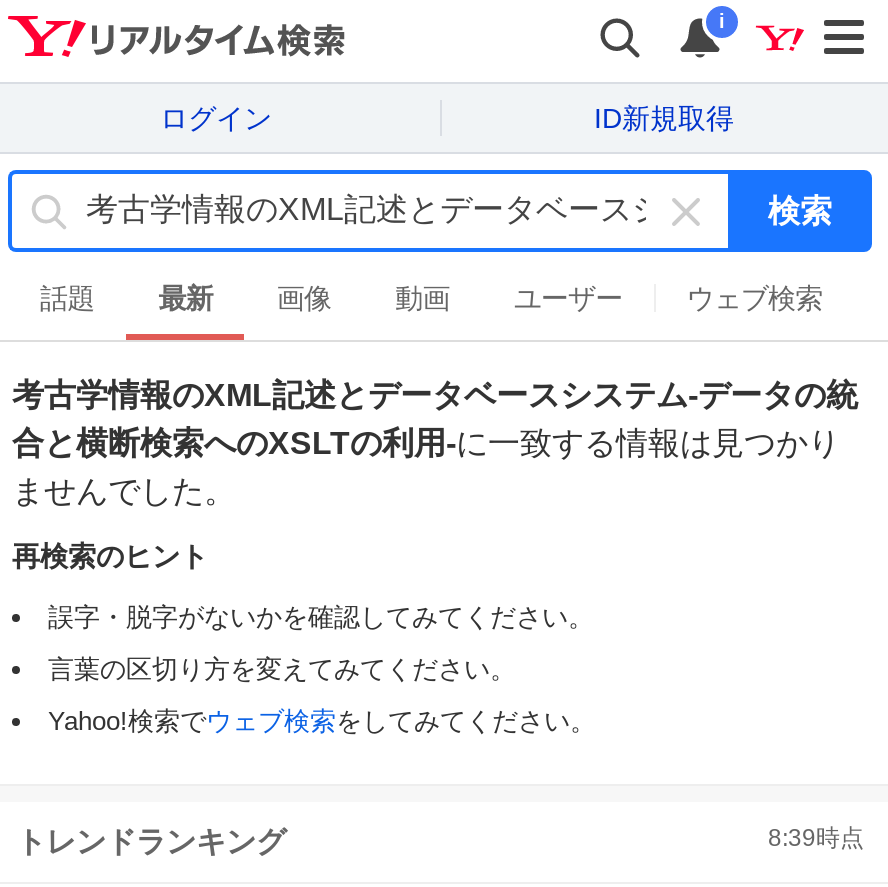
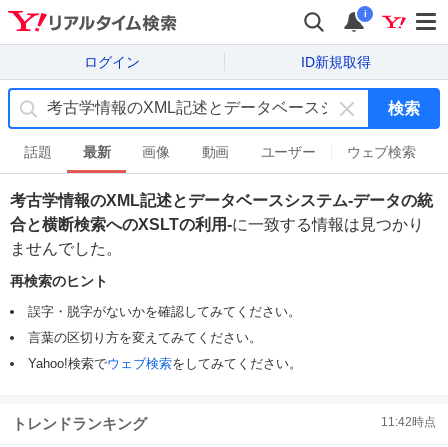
[768,824,864,852] 8:39時点 -> [381,415,436,429] 11:42時点

